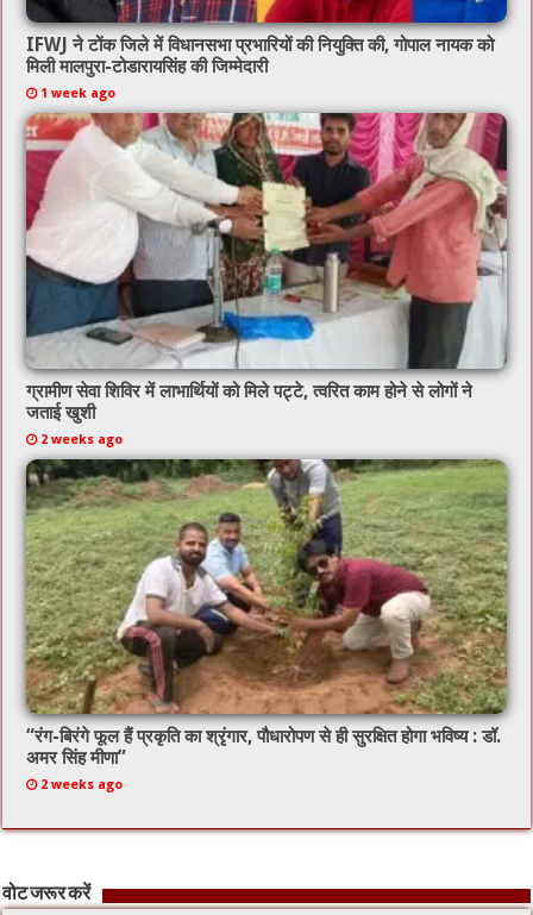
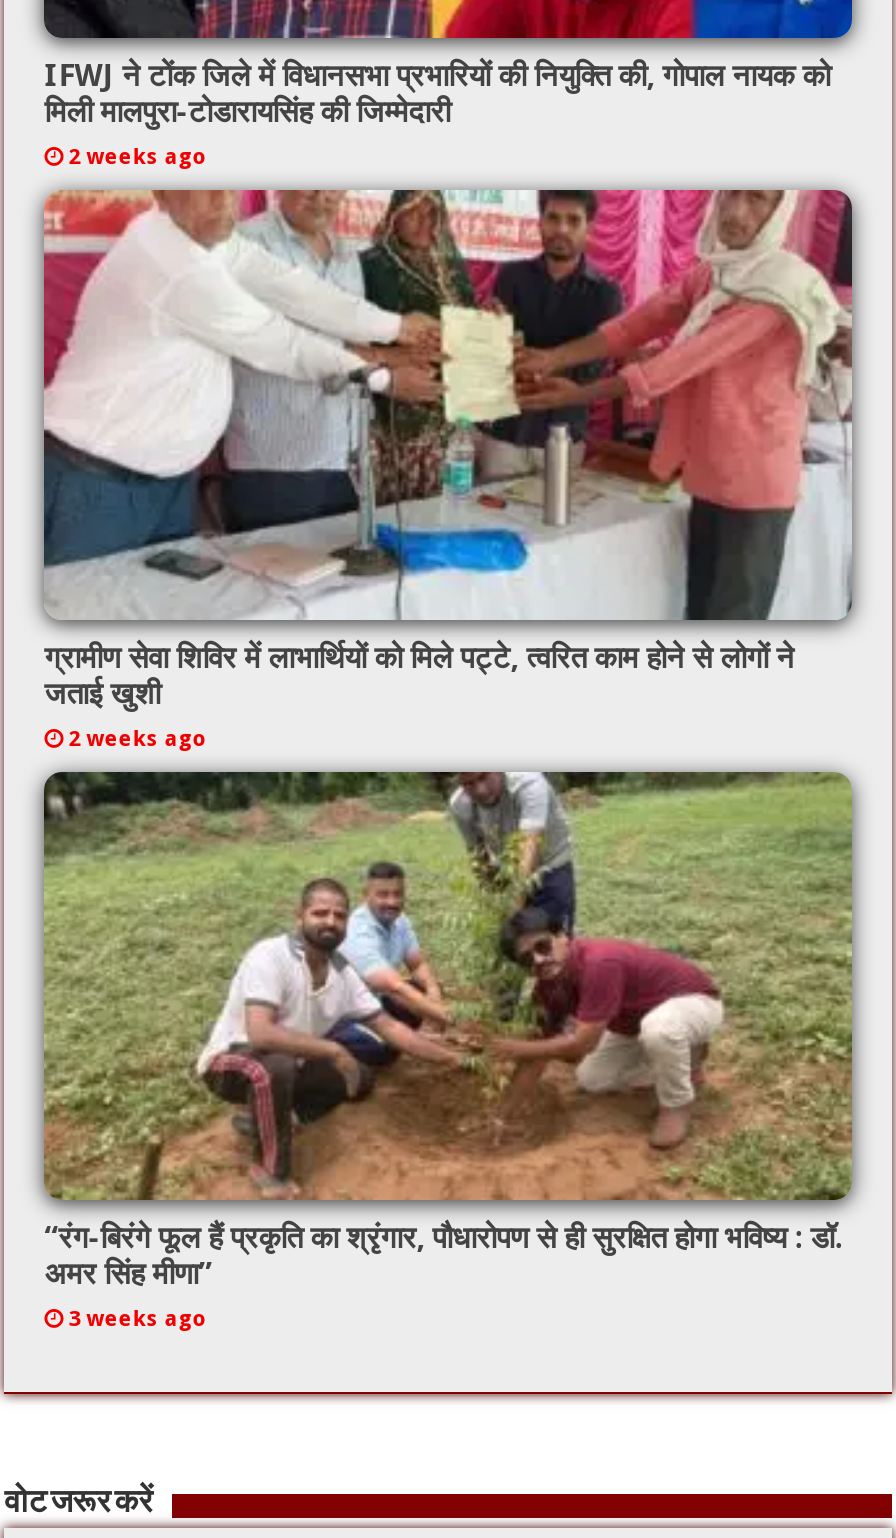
[41,86,116,101] 1 week ago -> [68,144,206,170] 2 weeks ago
[41,778,123,793] 2 weeks ago -> [68,1307,206,1333] 3 weeks ago

